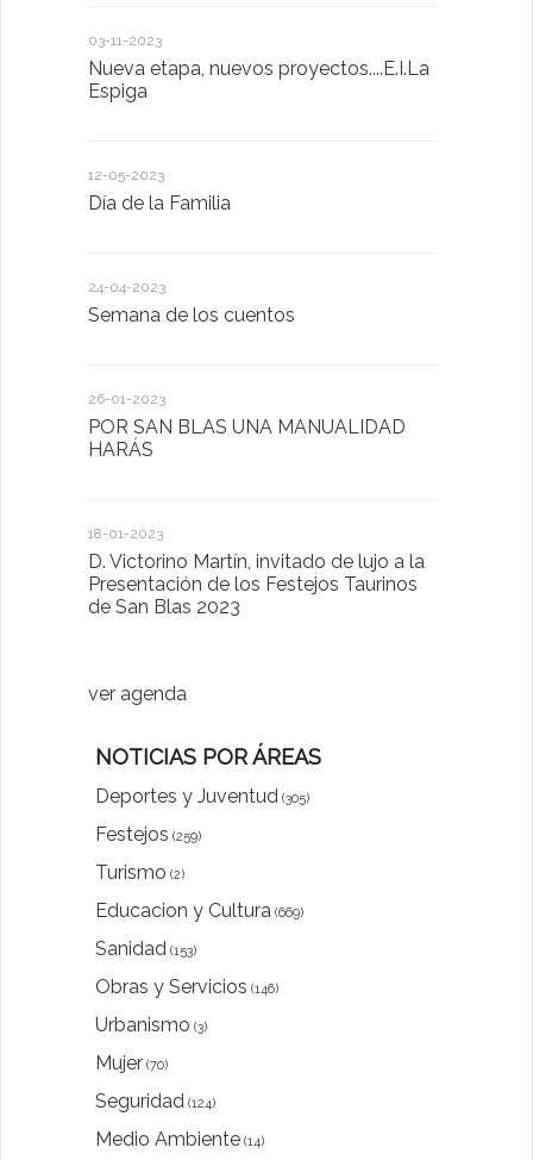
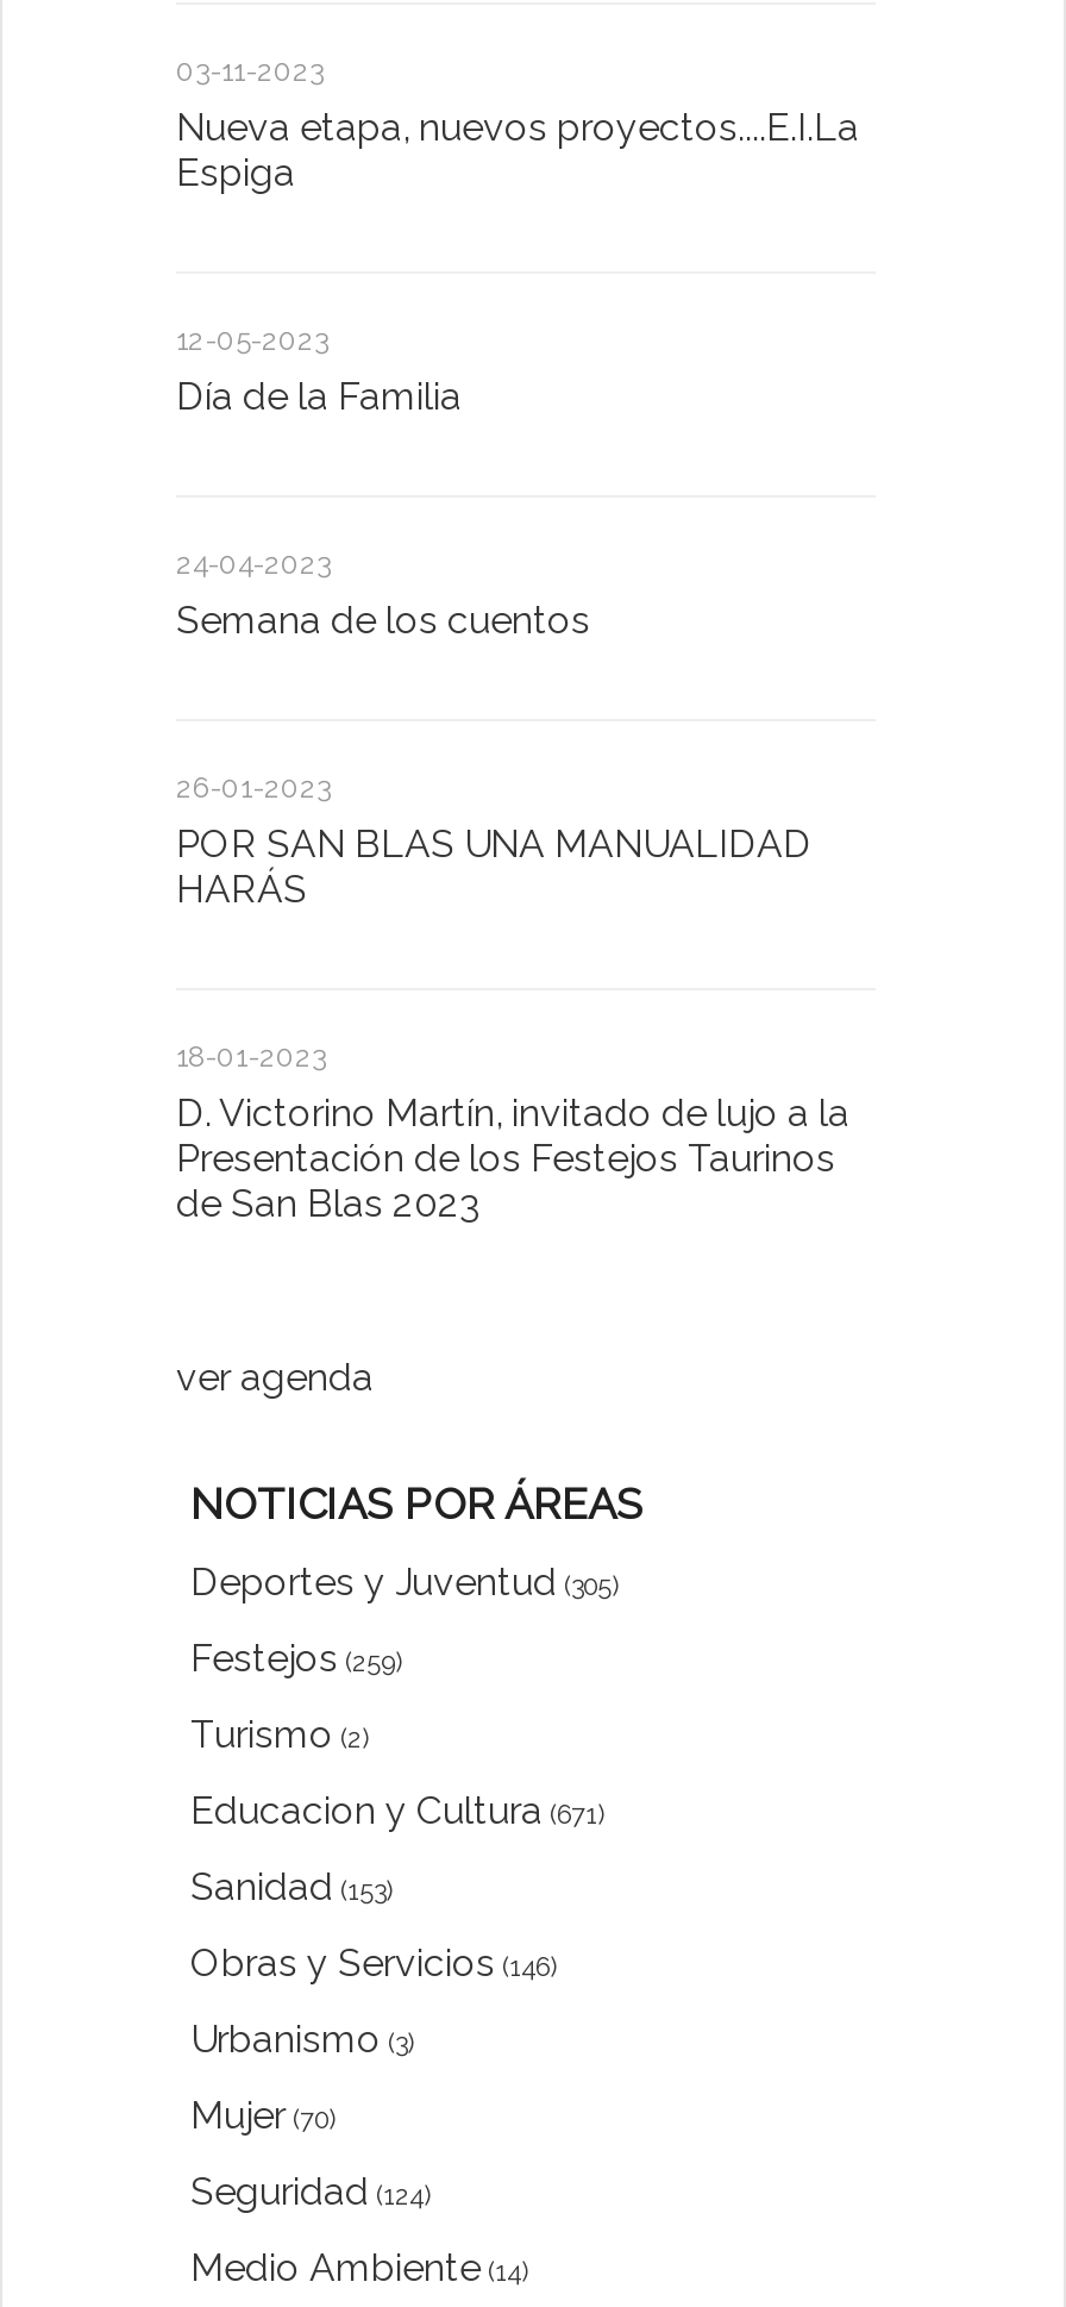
[95,899,303,922] Educacion y Cultura (669) -> [190,1788,604,1833] Educacion y Cultura (671)

